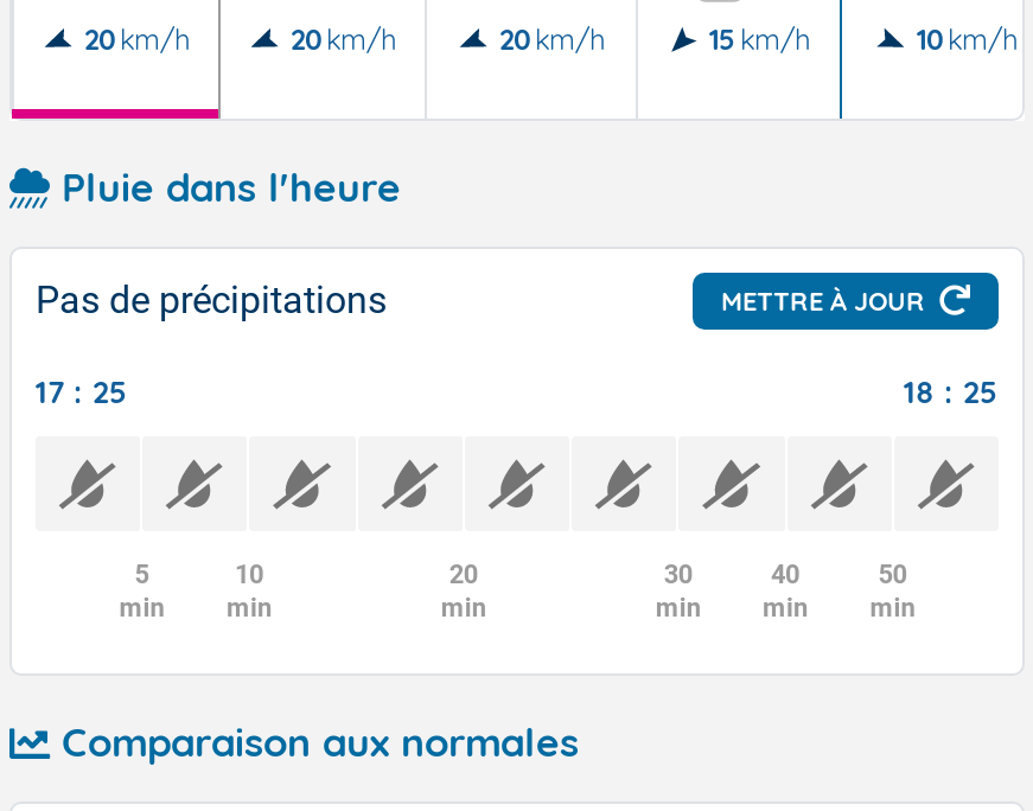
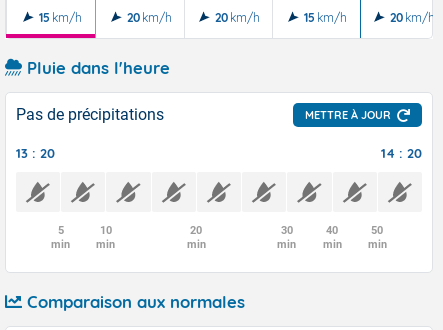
[84,23,191,58] 20 km/h -> [38,10,81,25] 15 km/h
[917,23,1019,58] 10 km/h -> [390,10,435,25] 20 km/h
[36,373,128,410] 17 : 25 -> [16,145,55,161] 13 : 20
[904,373,999,410] 18 : 25 -> [381,145,422,161] 14 : 20

